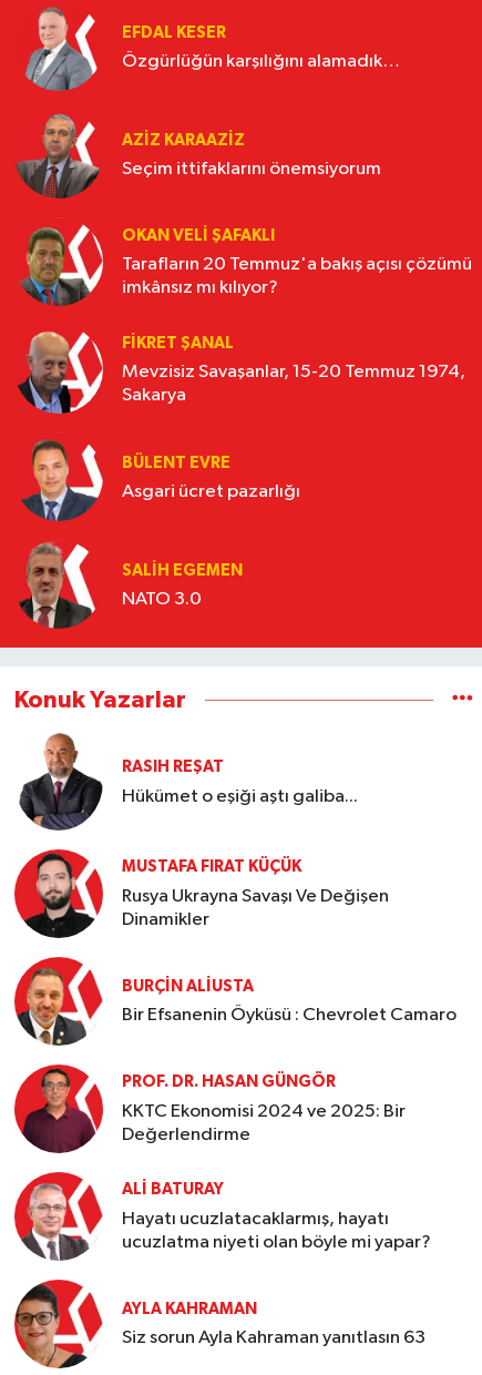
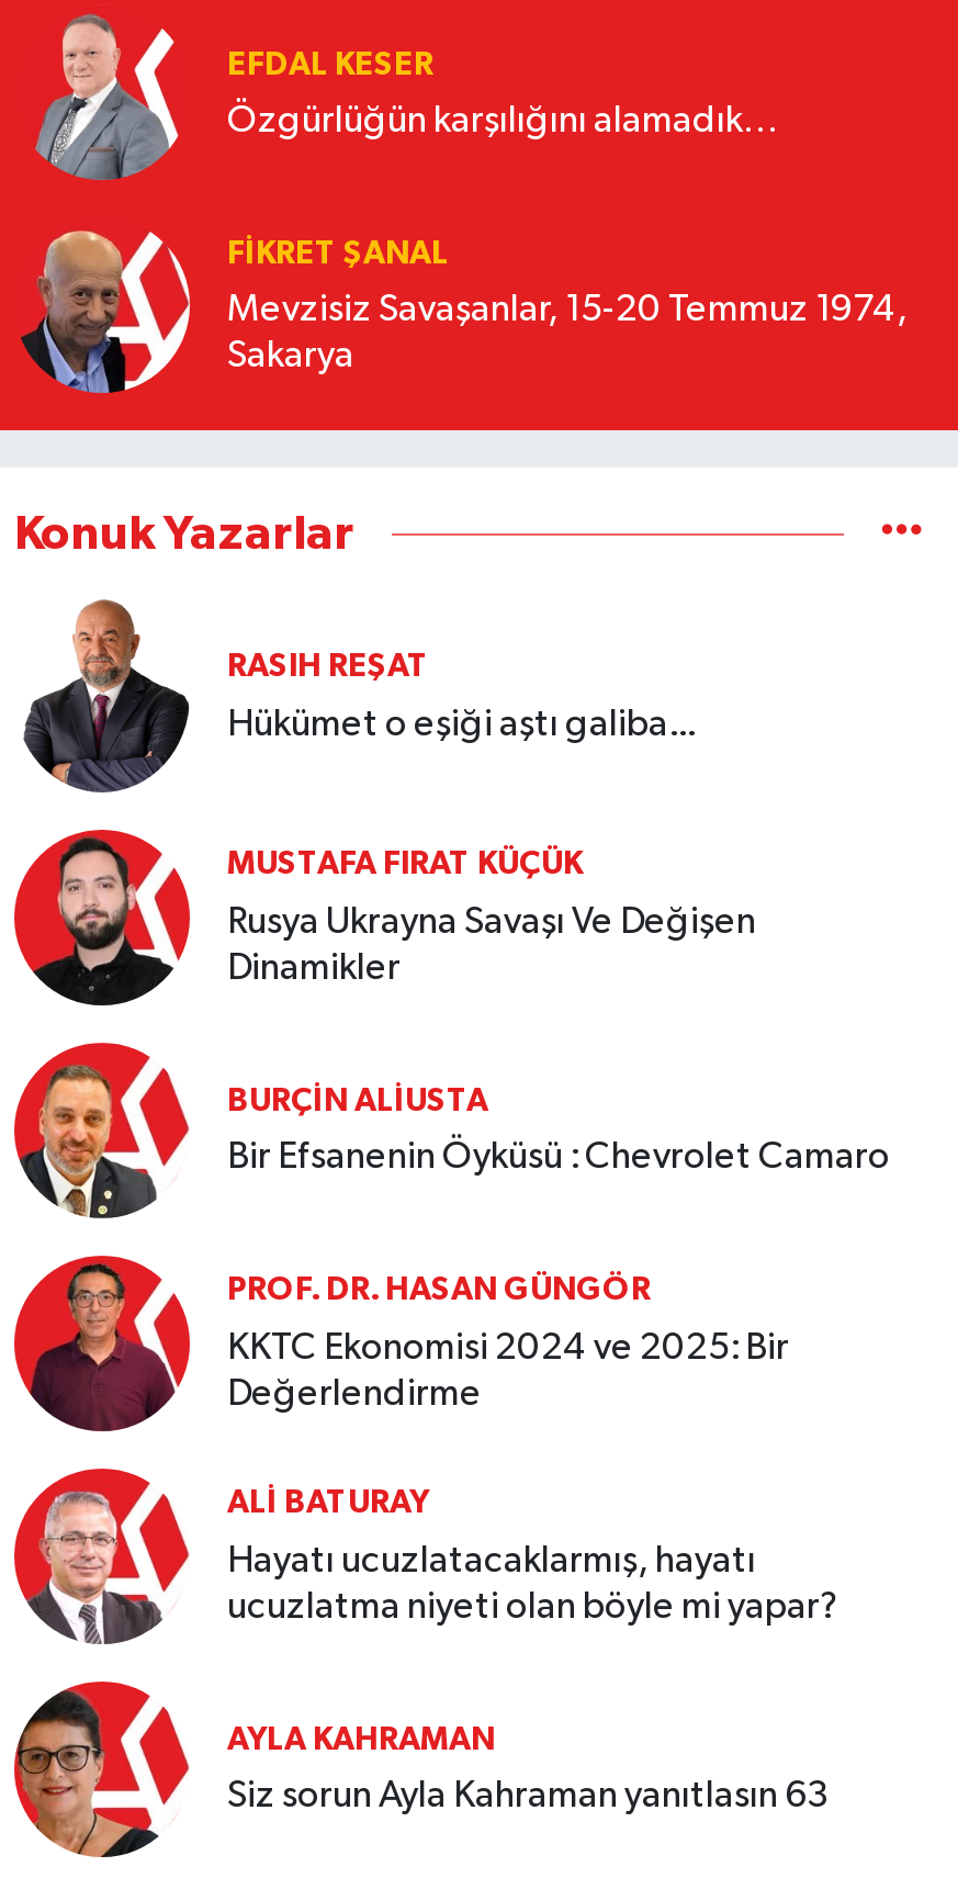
[16,113,381,200] [image] | AZIZ KARAAZIZ | Seçim ittifaklarını önemsiyorum -> none
[20,223,472,306] [image] | OKAN VELI ŞAFAKLI | Tarafların 20 Temmuz'a bakış açısı çözümü | imkânsız mı kılıyor? -> none
[20,438,300,521] [image] | BÜLENT EVRE | Asgari ücret pazarlığı -> none
[22,541,243,630] [image] | SALIH EGEMEN | NATO 3.0 -> none

